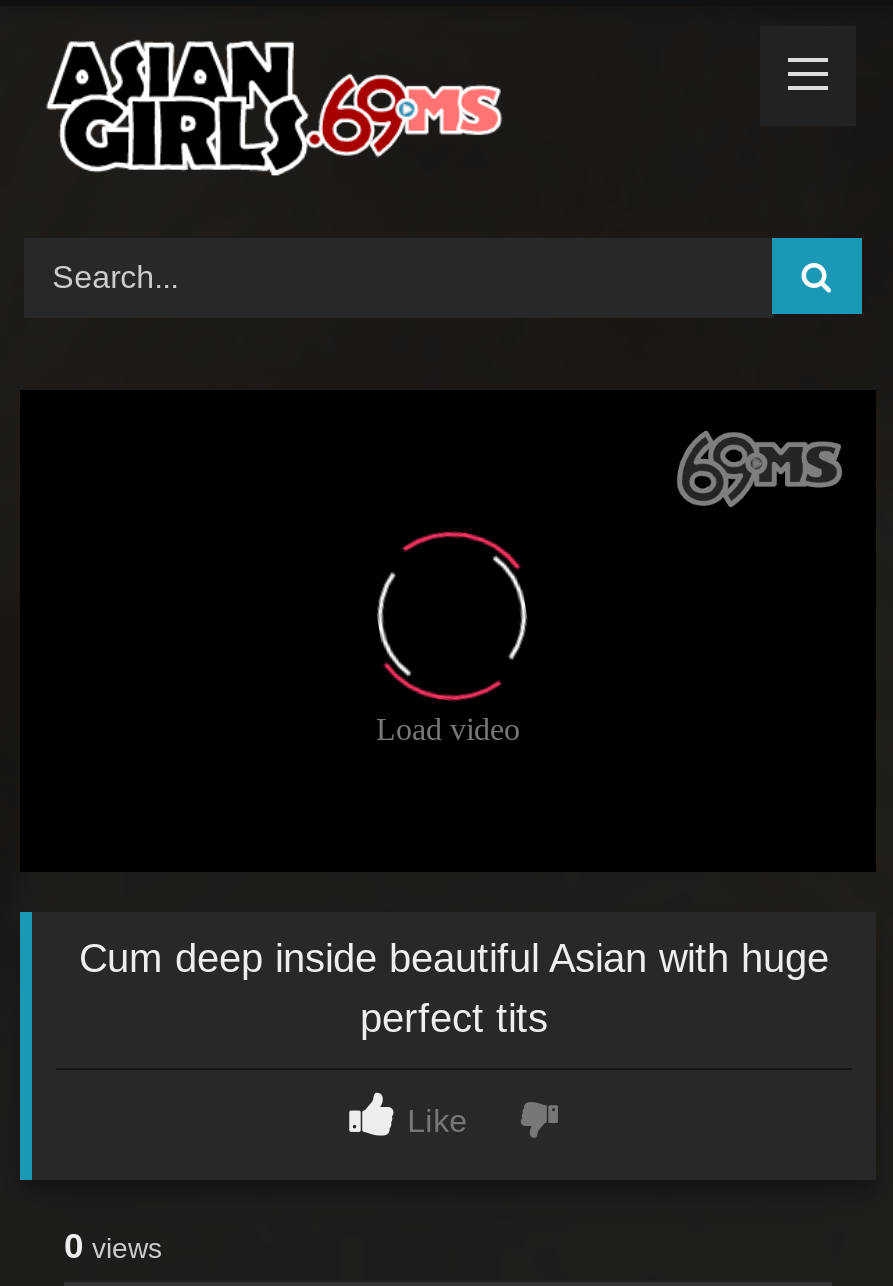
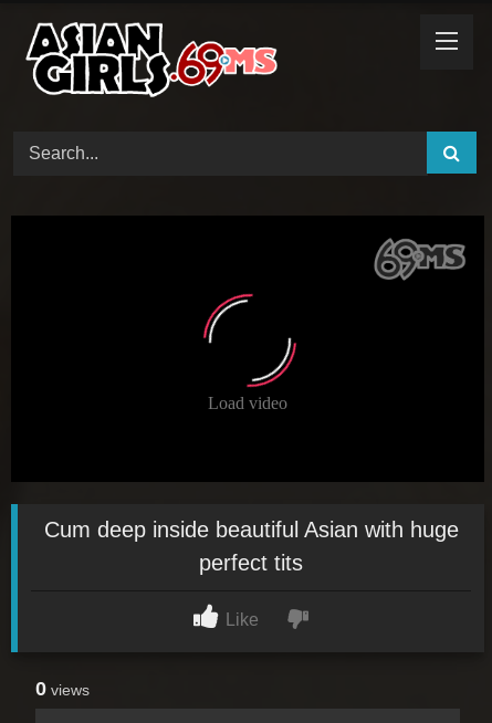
[368,530,536,702] [image] -> [202,294,297,387] [image]

